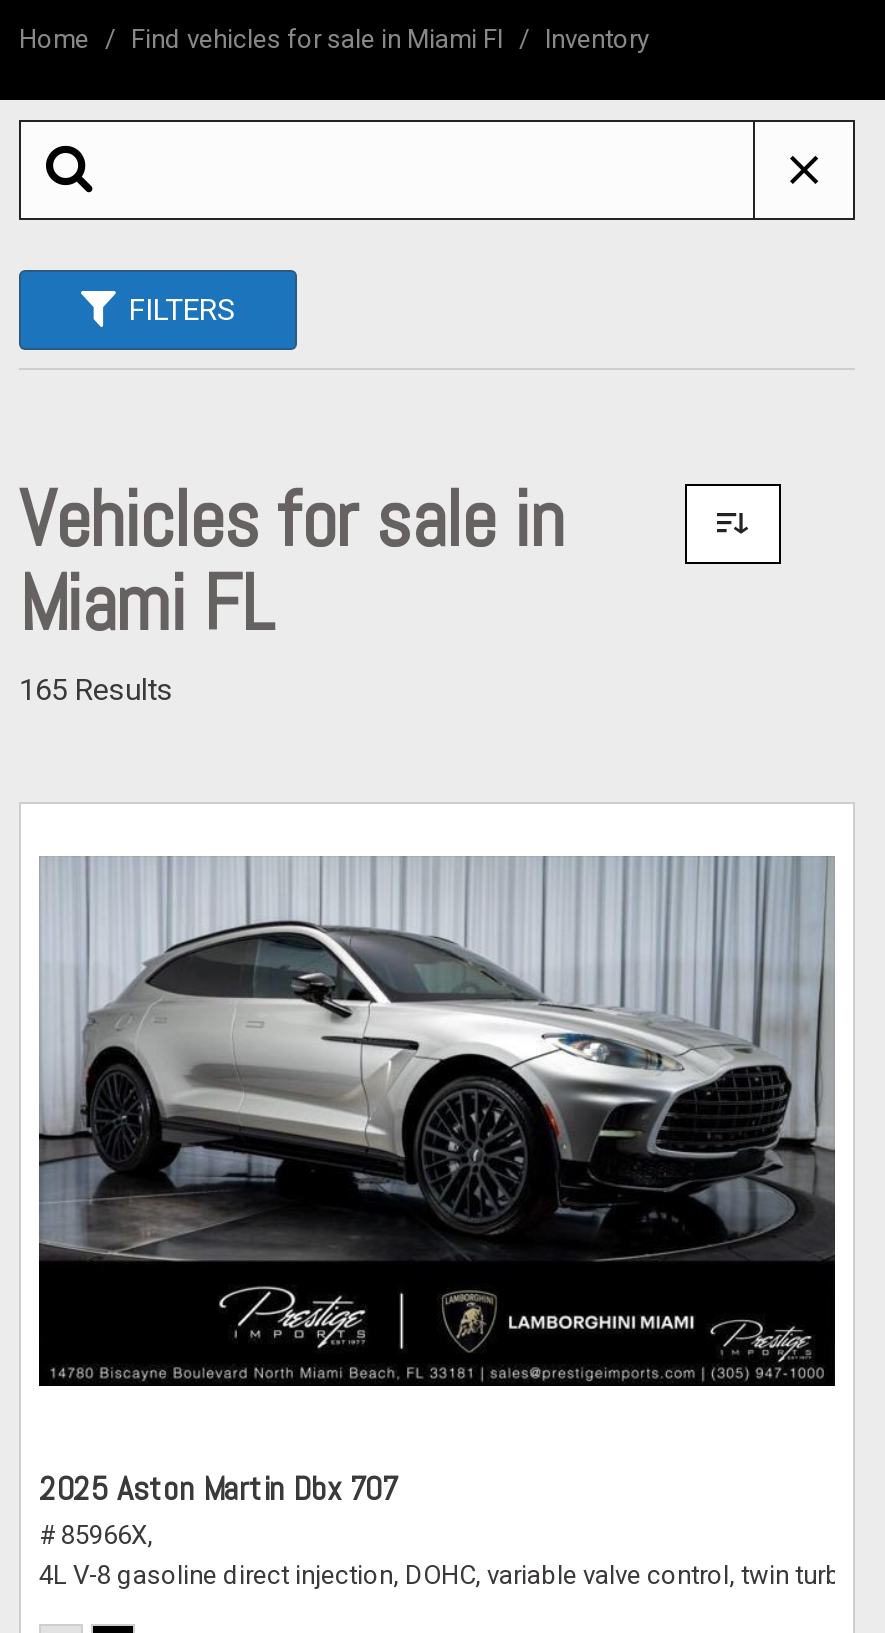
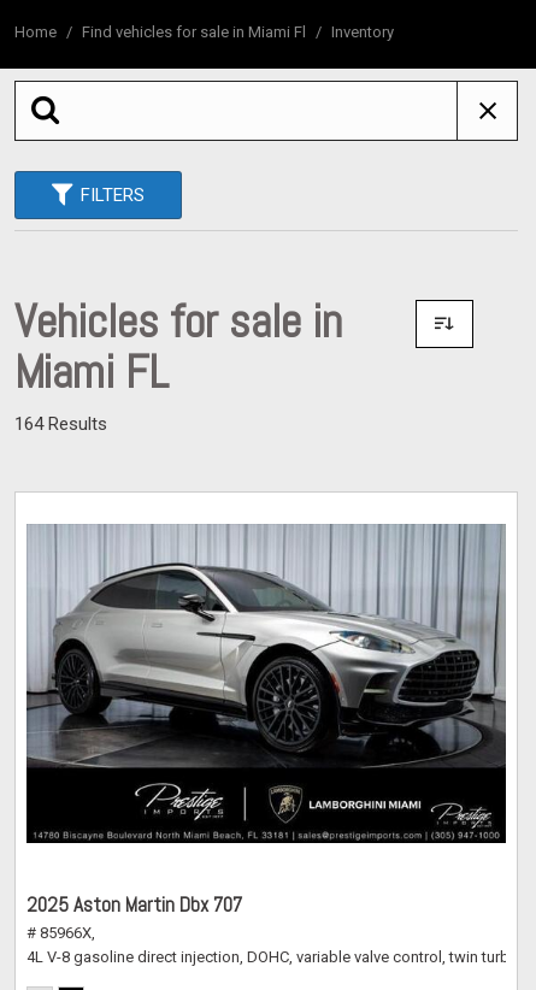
[19,672,173,708] 165 Results -> [14,413,107,435] 164 Results

